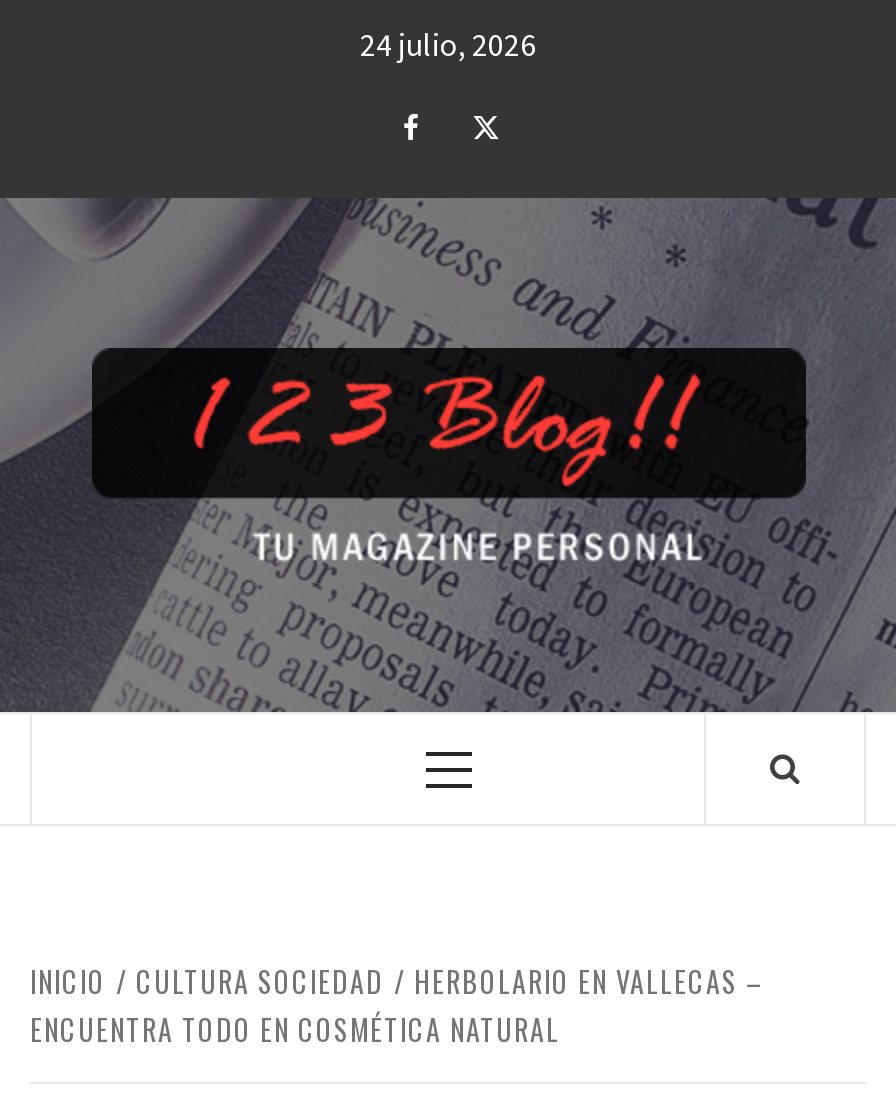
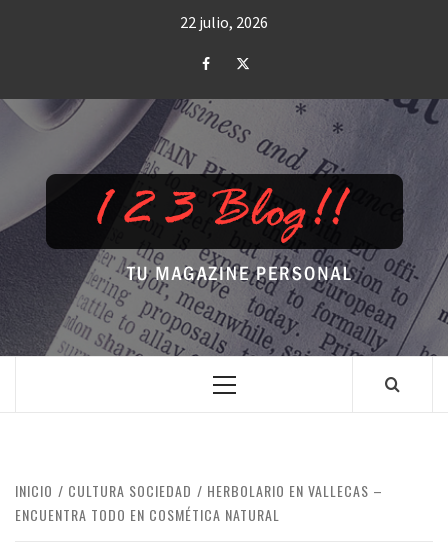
[360,24,536,64] 24 julio, 2026 -> [180,12,268,32] 22 julio, 2026

